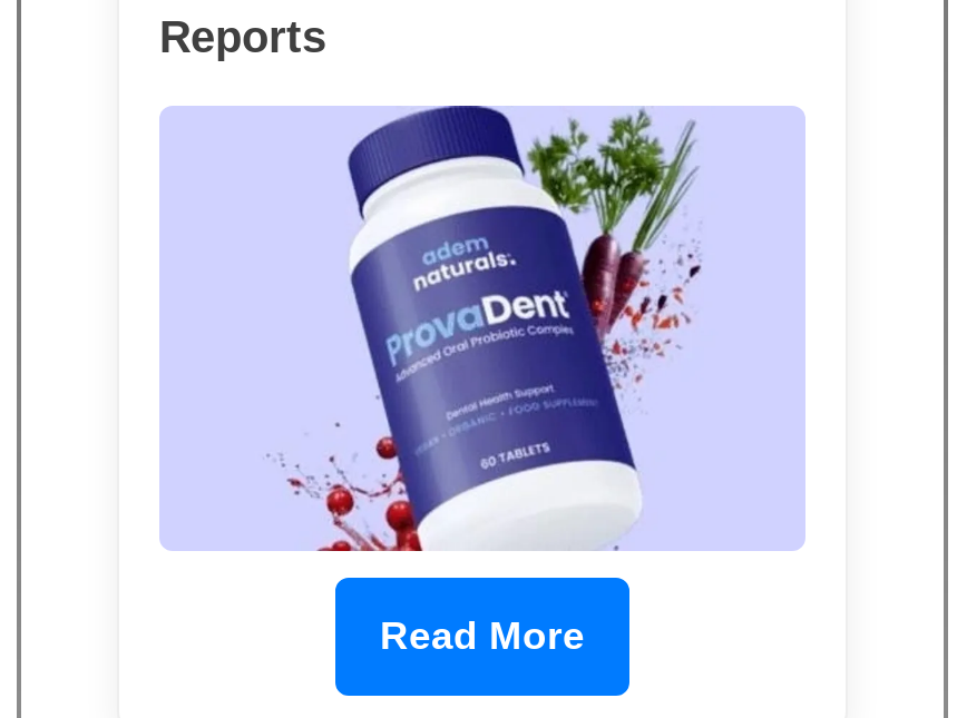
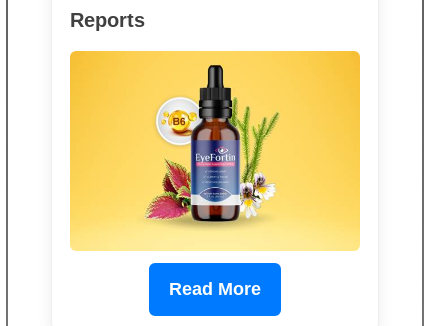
[159,104,805,553] [image] -> [69,50,361,252] [image]

